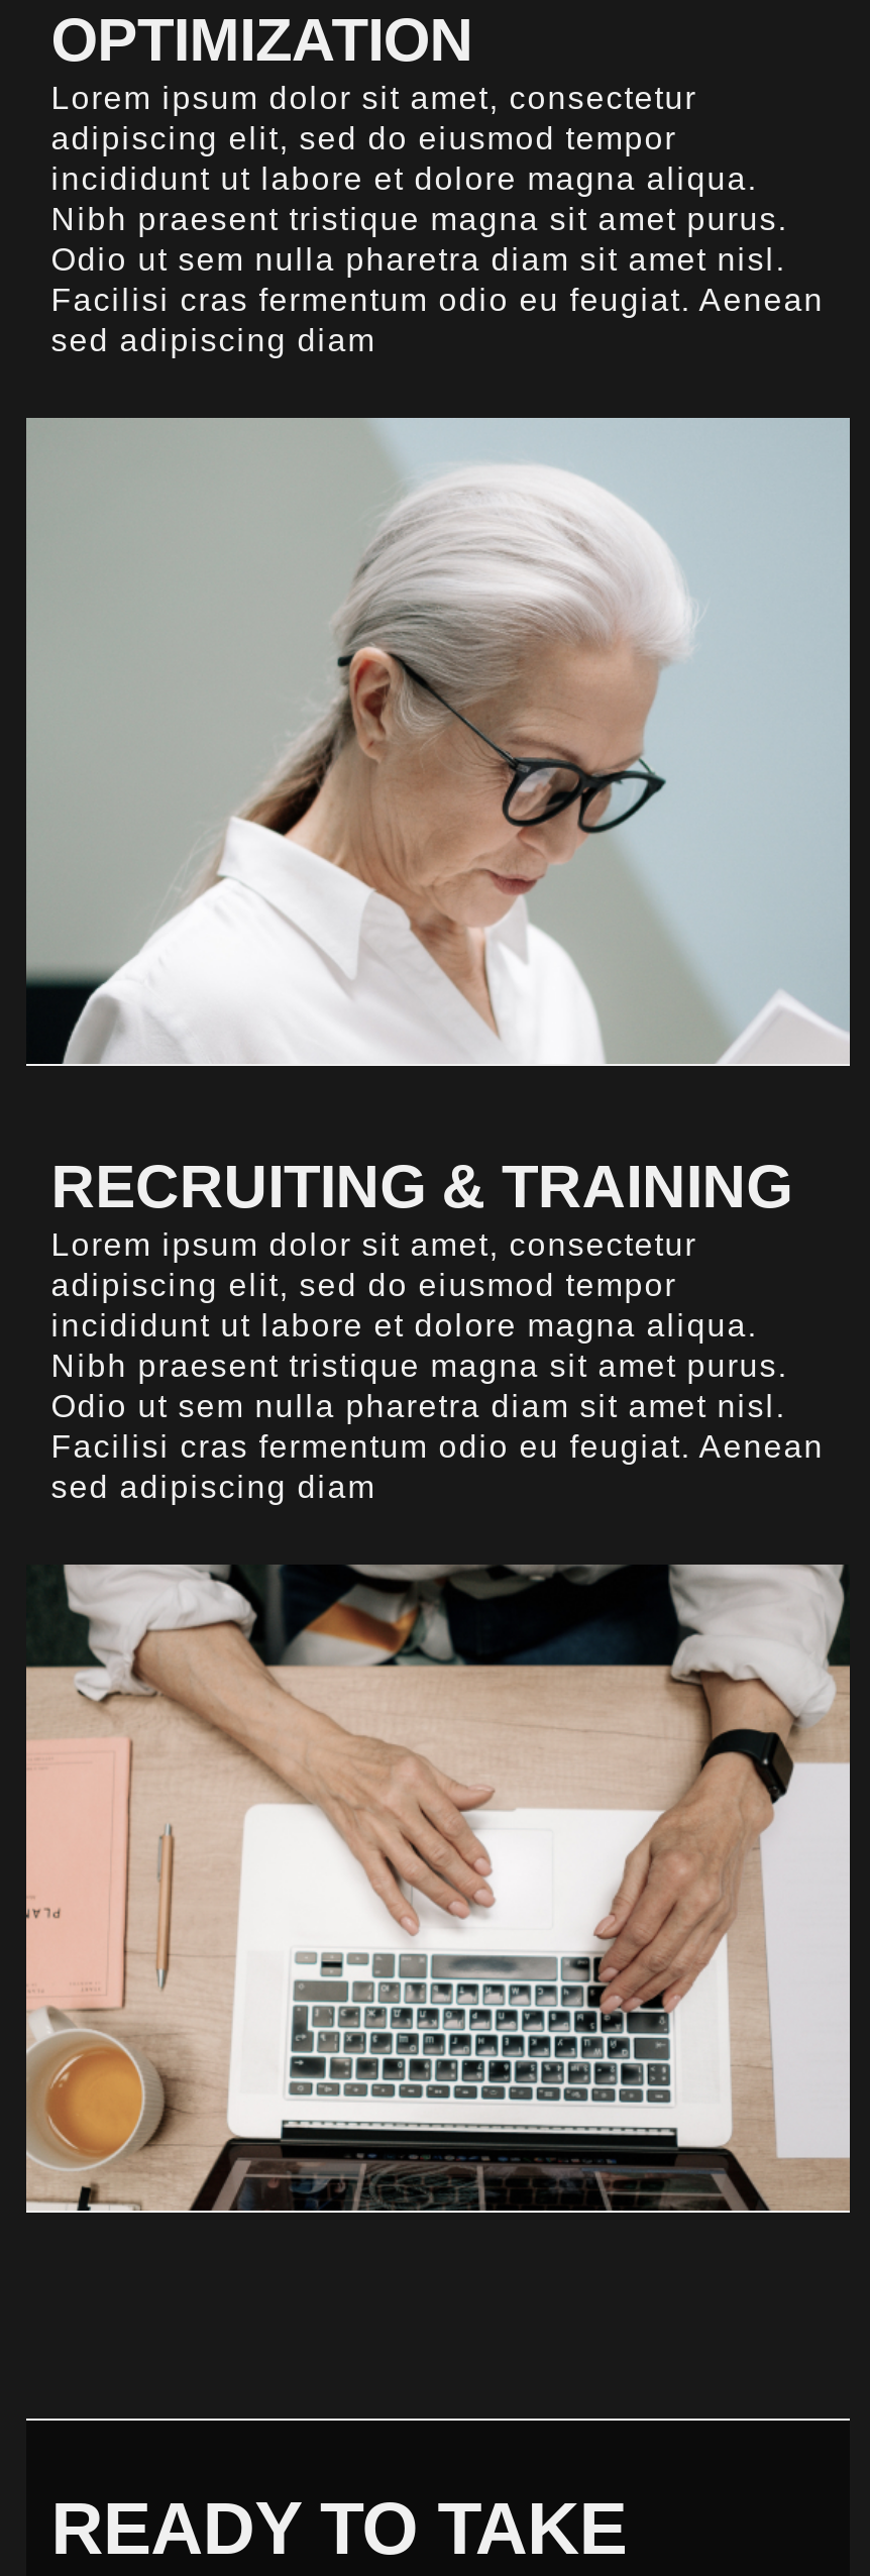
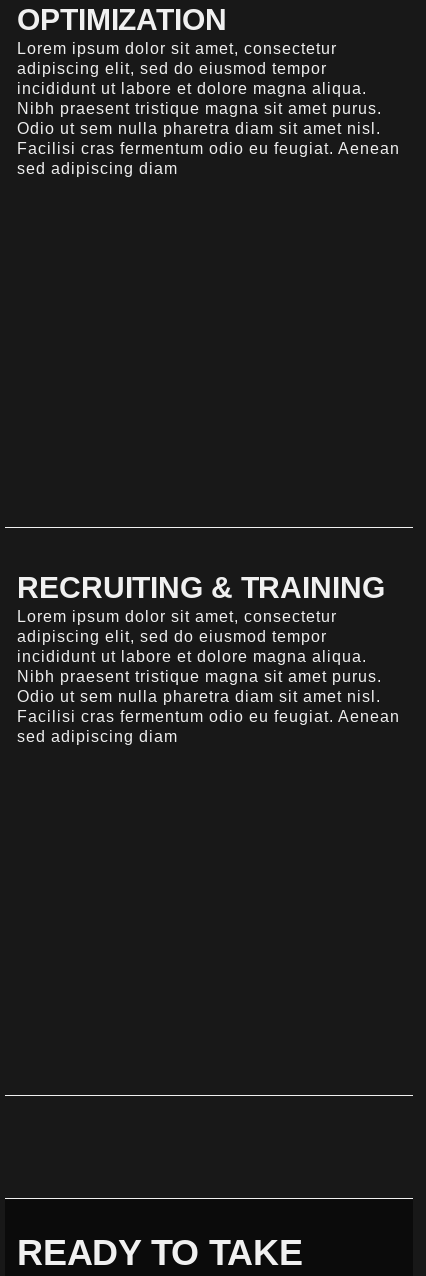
[24,416,852,1066] [image] -> none
[24,1563,852,2213] [image] -> none

